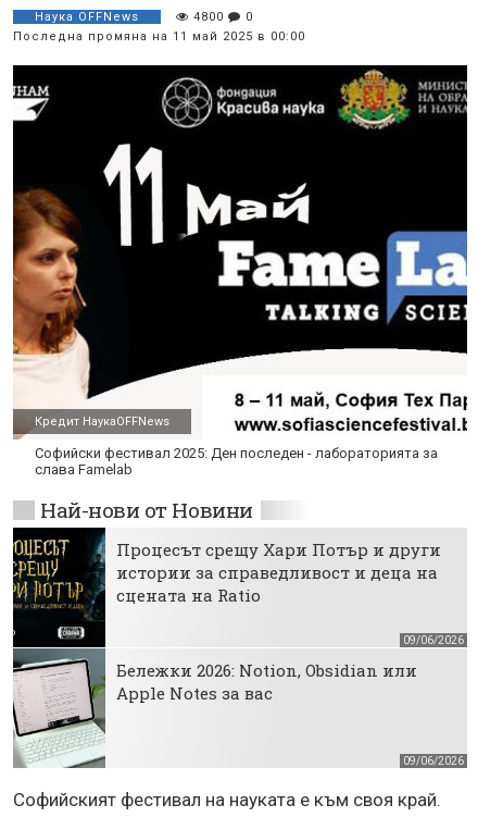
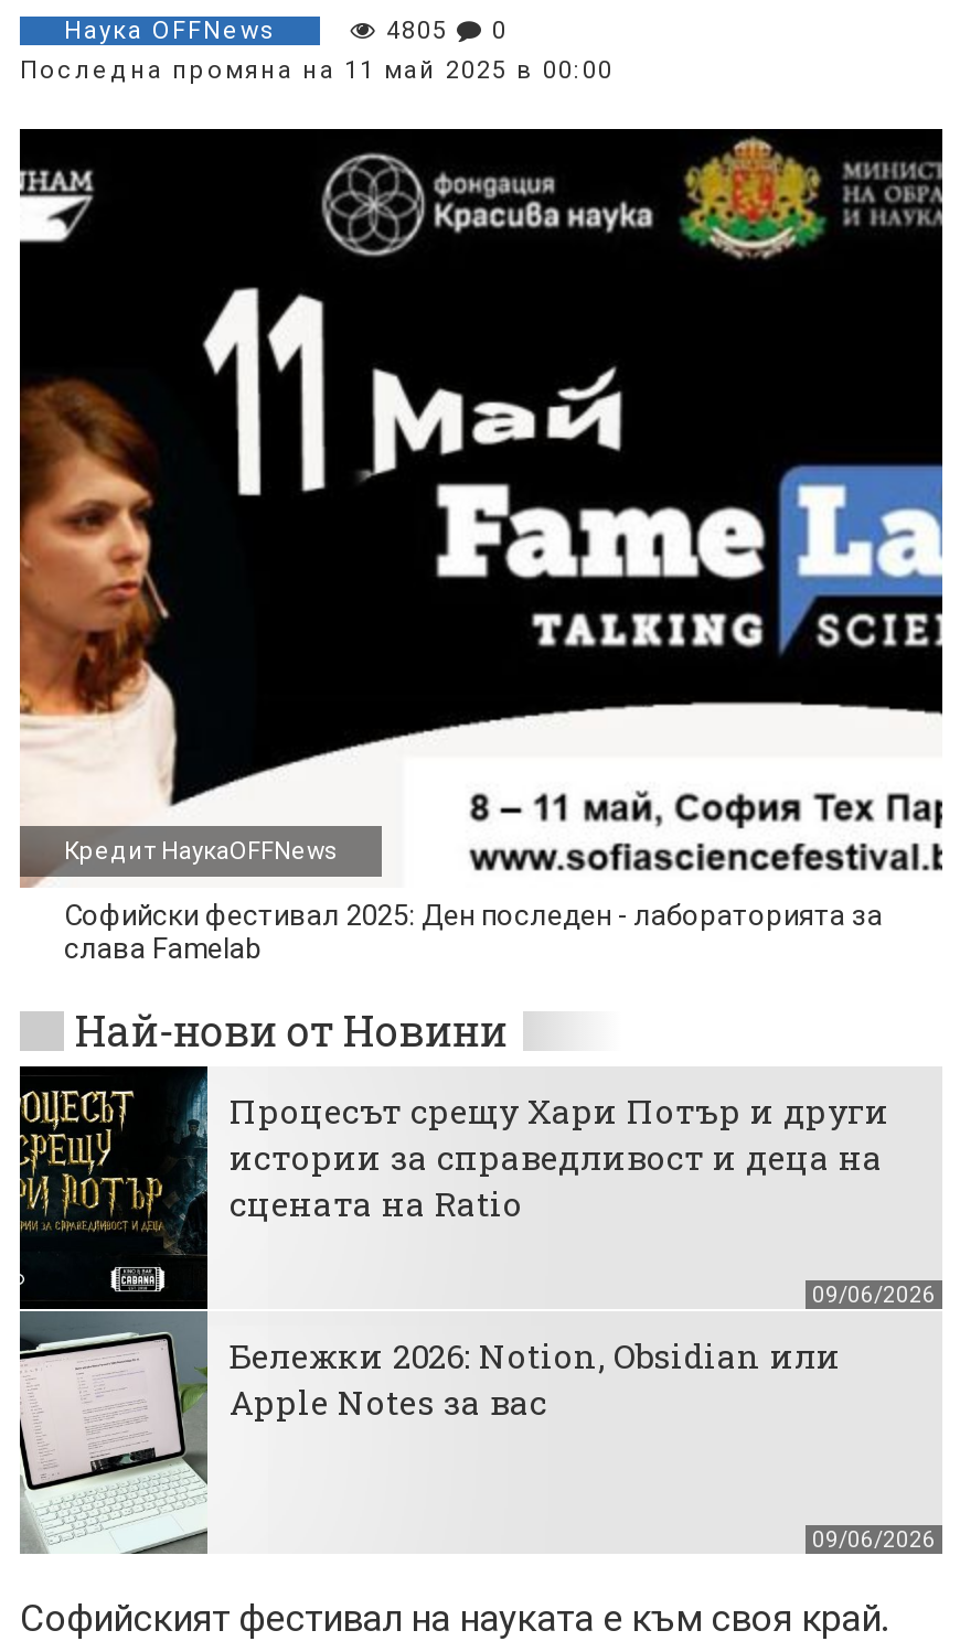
[189,10,253,24] 4800 0 -> [377,17,508,45] 4805 0

